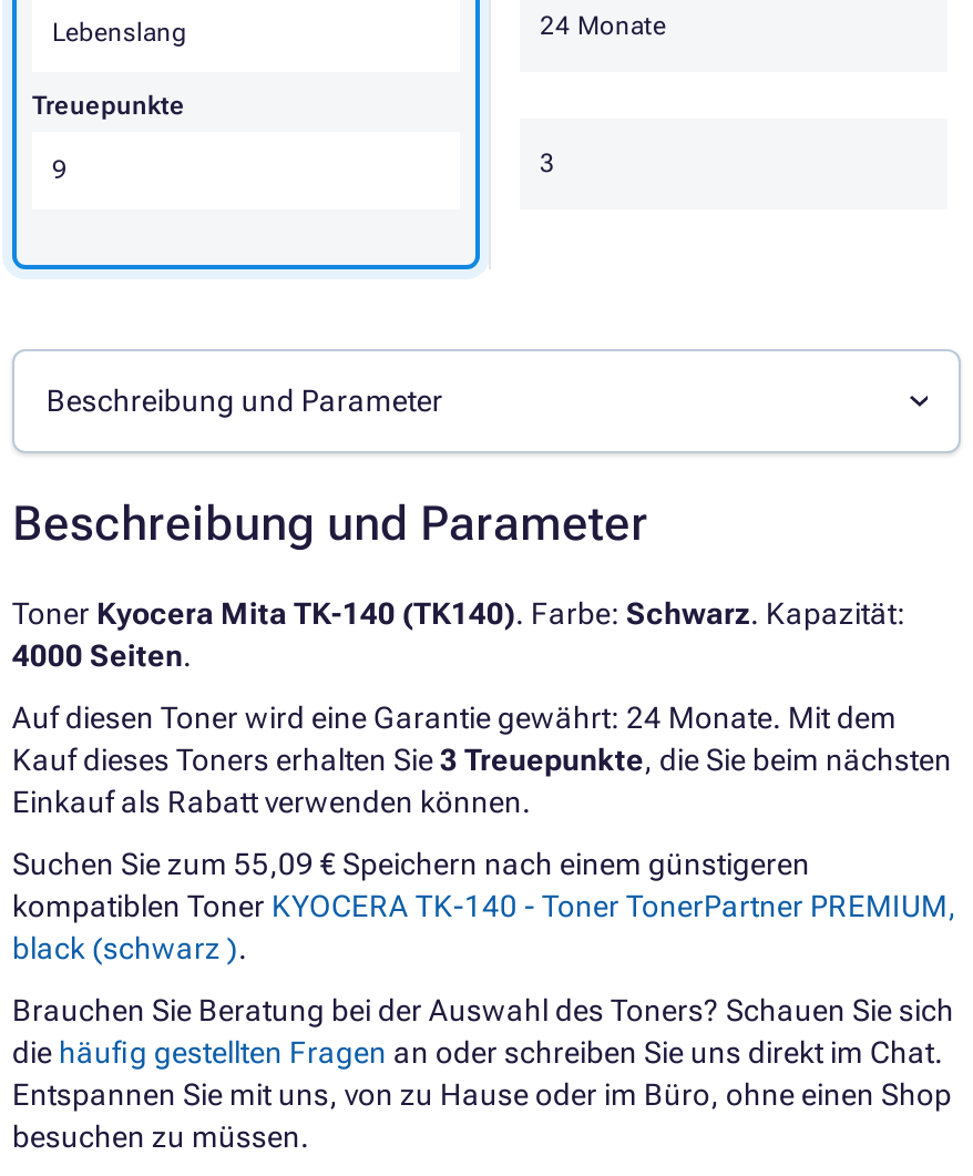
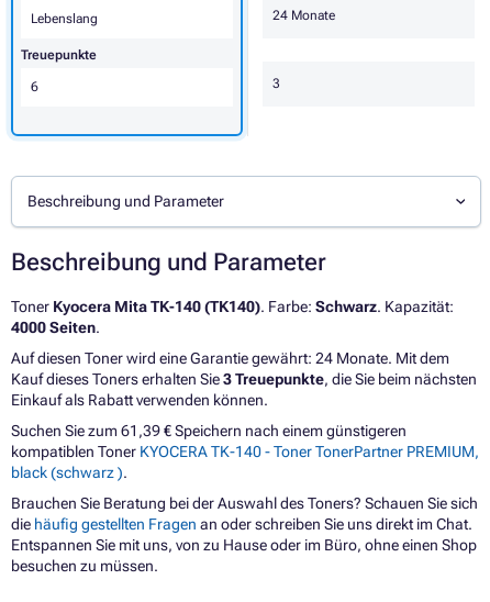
[52,155,68,186] 9 -> [31,79,38,95] 6
[12,845,810,881] Suchen Sie zum 55,09 € Speichern nach einem günstigeren -> [11,422,407,439] Suchen Sie zum 61,39 € Speichern nach einem günstigeren

